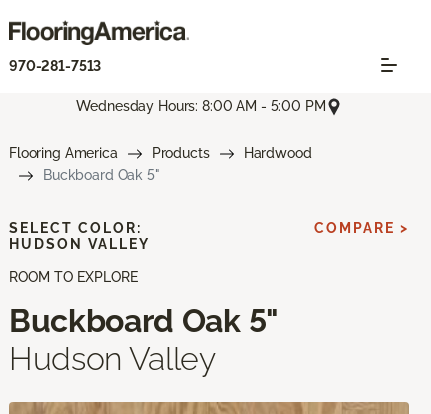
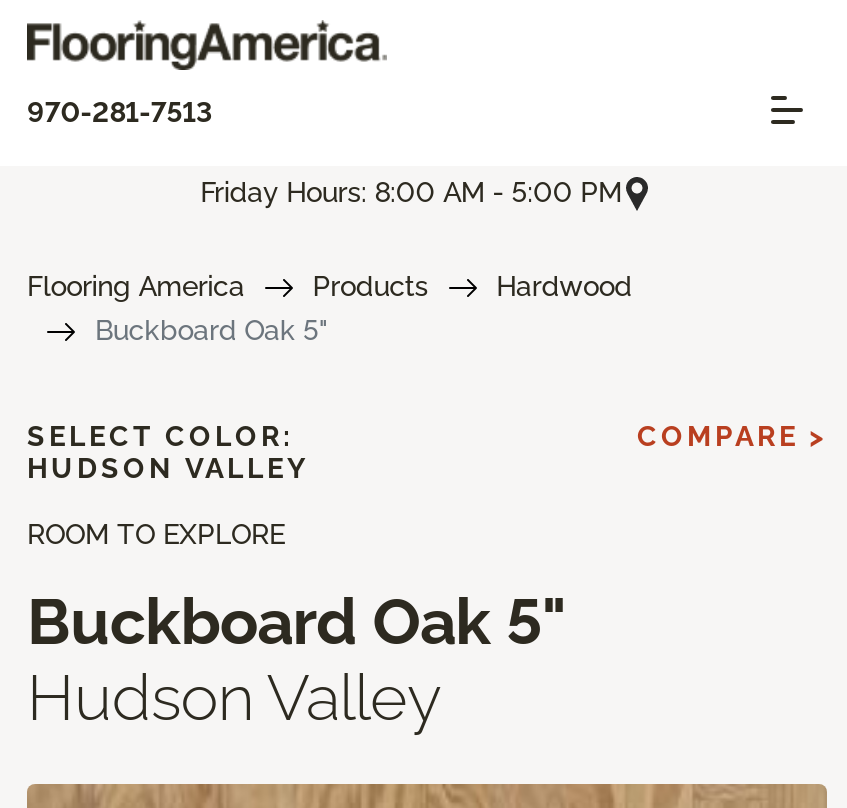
[76,98,326,114] Wednesday Hours: 8:00 AM - 5:00 PM -> [200,176,622,208] Friday Hours: 8:00 AM - 5:00 PM

